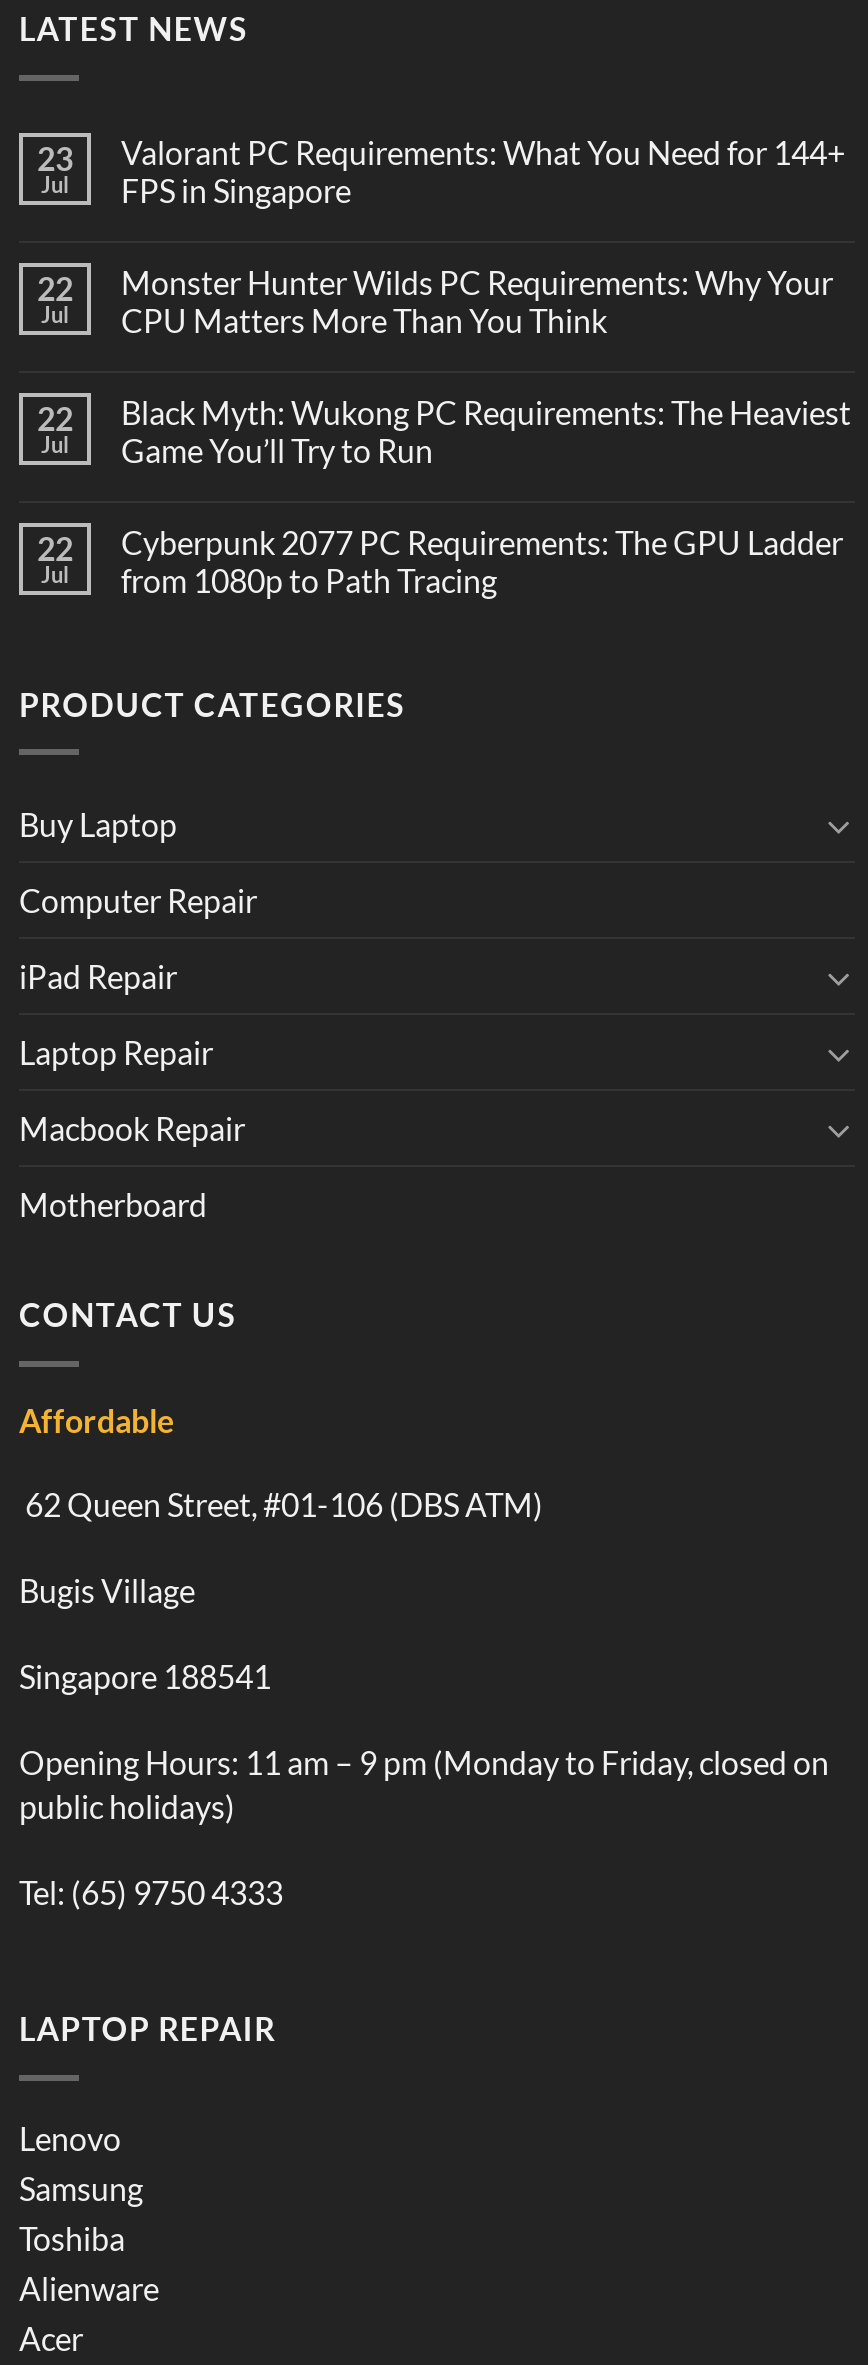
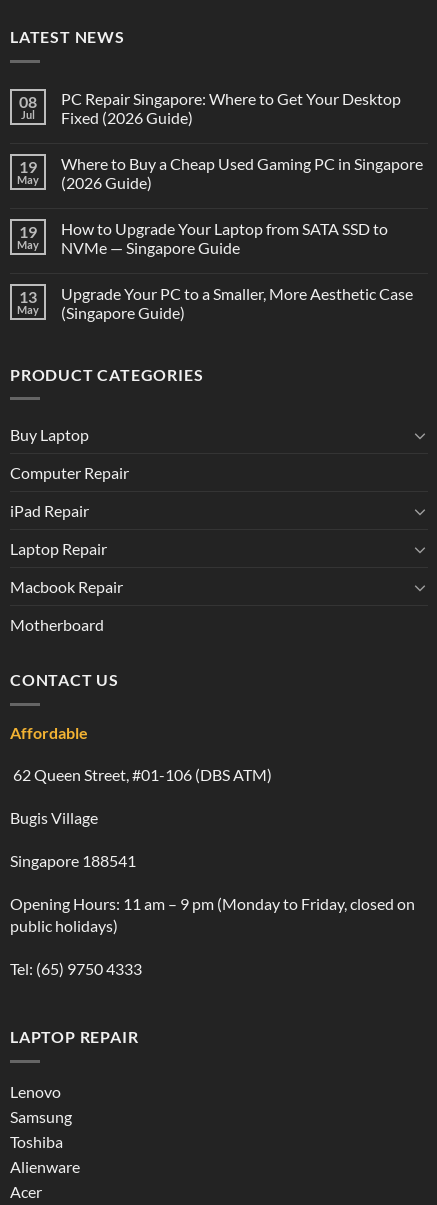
[37,138,73,176] 23 -> [19,91,37,110] 08
[121,132,845,208] Valorant PC Requirements: What You Need for 144+ | FPS in Singapore -> [61,88,401,126] PC Repair Singapore: Where to Get Your Desktop | Fixed (2026 Guide)
[37,268,73,326] 22 | Jul -> [17,156,39,185] 19 | May
[121,262,833,338] Monster Hunter Wilds PC Requirements: Why Your | CPU Matters More Than You Think -> [61,153,423,191] Where to Buy a Cheap Used Gaming PC in Singapore | (2026 Guide)
[37,398,73,456] 22 | Jul -> [17,221,39,250] 19 | May
[121,392,851,468] Black Myth: Wukong PC Requirements: The Heaviest | Game You’ll Try to Run -> [61,218,388,256] How to Upgrade Your Laptop from SATA SSD to | NVMe — Singapore Guide
[37,528,73,586] 22 | Jul -> [17,286,39,315] 13 | May
[121,522,843,598] Cyberpunk 2077 PC Requirements: The GPU Ladder | from 1080p to Path Tracing -> [61,283,413,321] Upgrade Your PC to a Smaller, More Aesthetic Case | (Singapore Guide)

